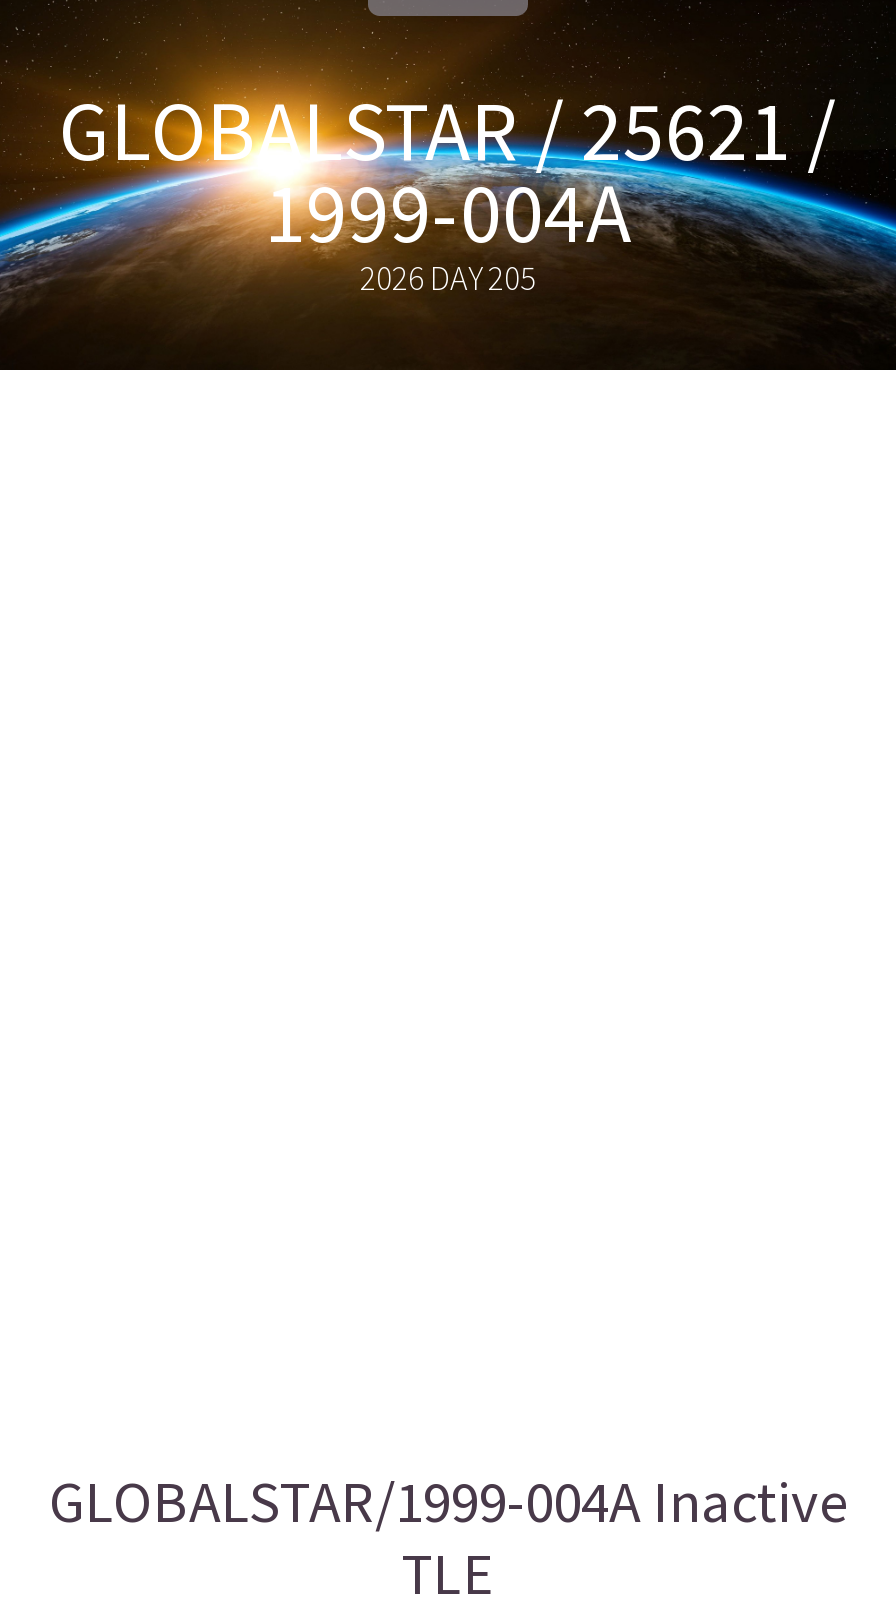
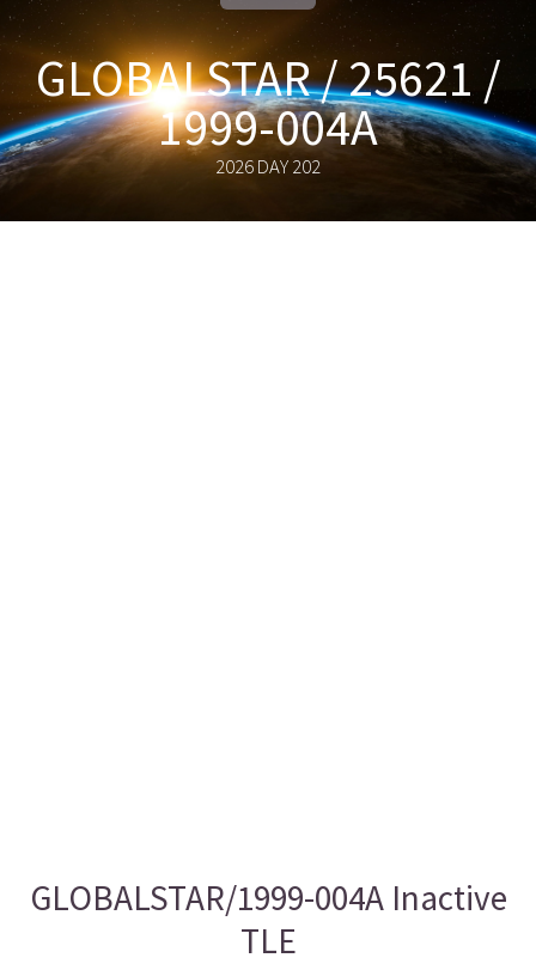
[360,257,536,299] 2026 DAY 205 -> [215,154,321,179] 2026 DAY 202

